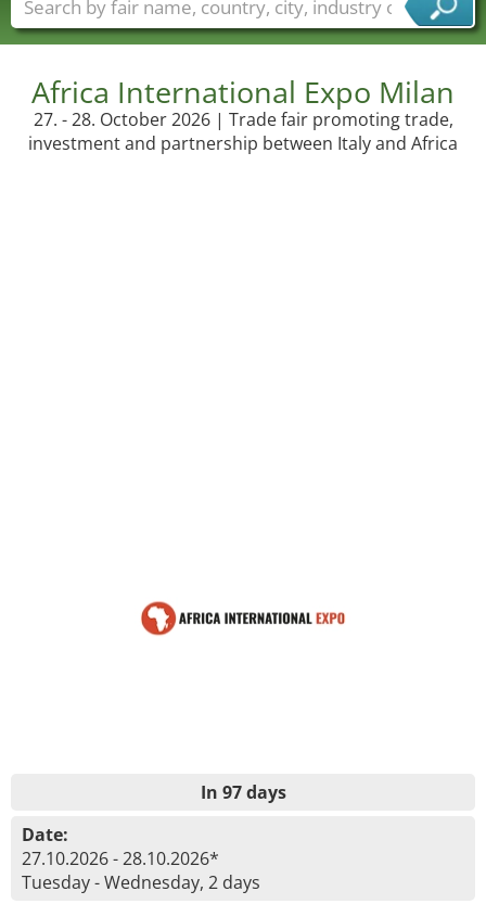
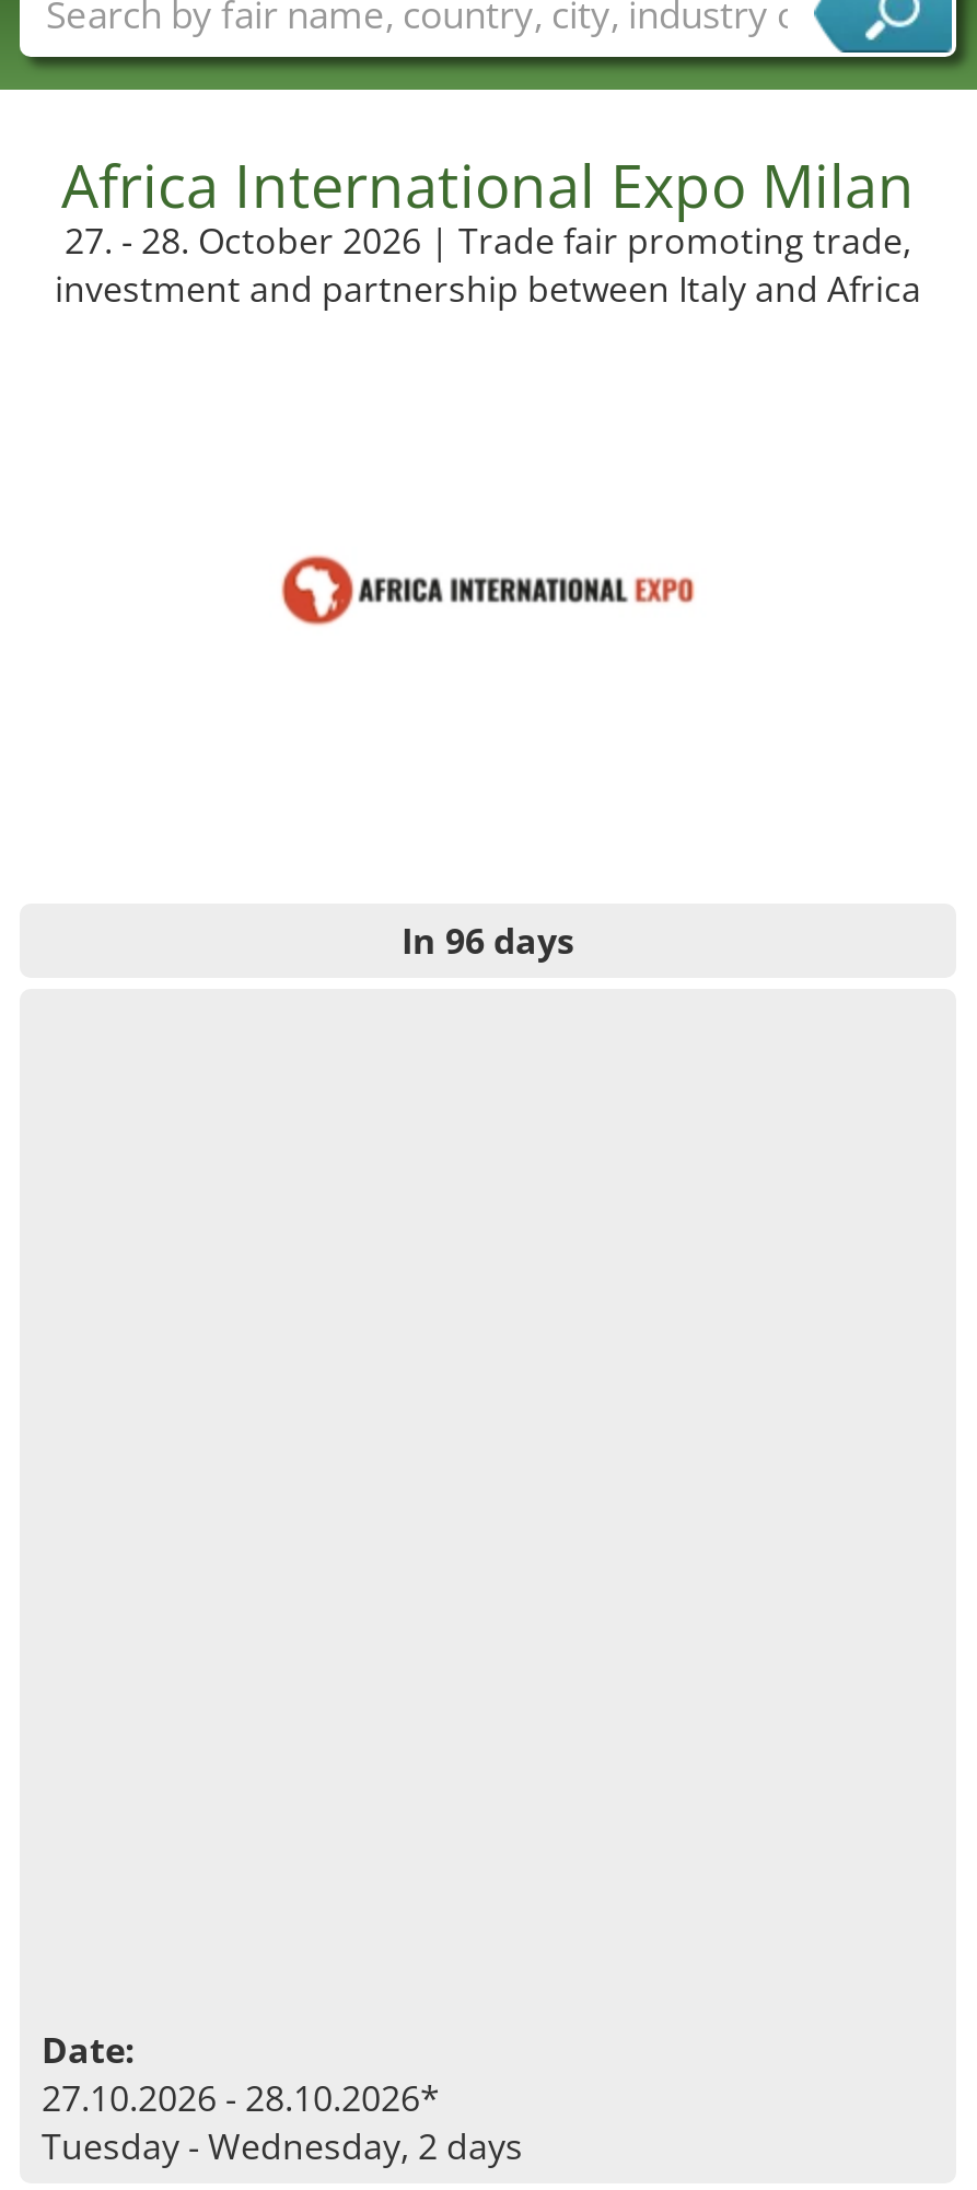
moved [140,601,346,636] -> [280,554,696,628]: [image]
[200,780,286,804] In 97 days -> [402,917,574,965] In 96 days

